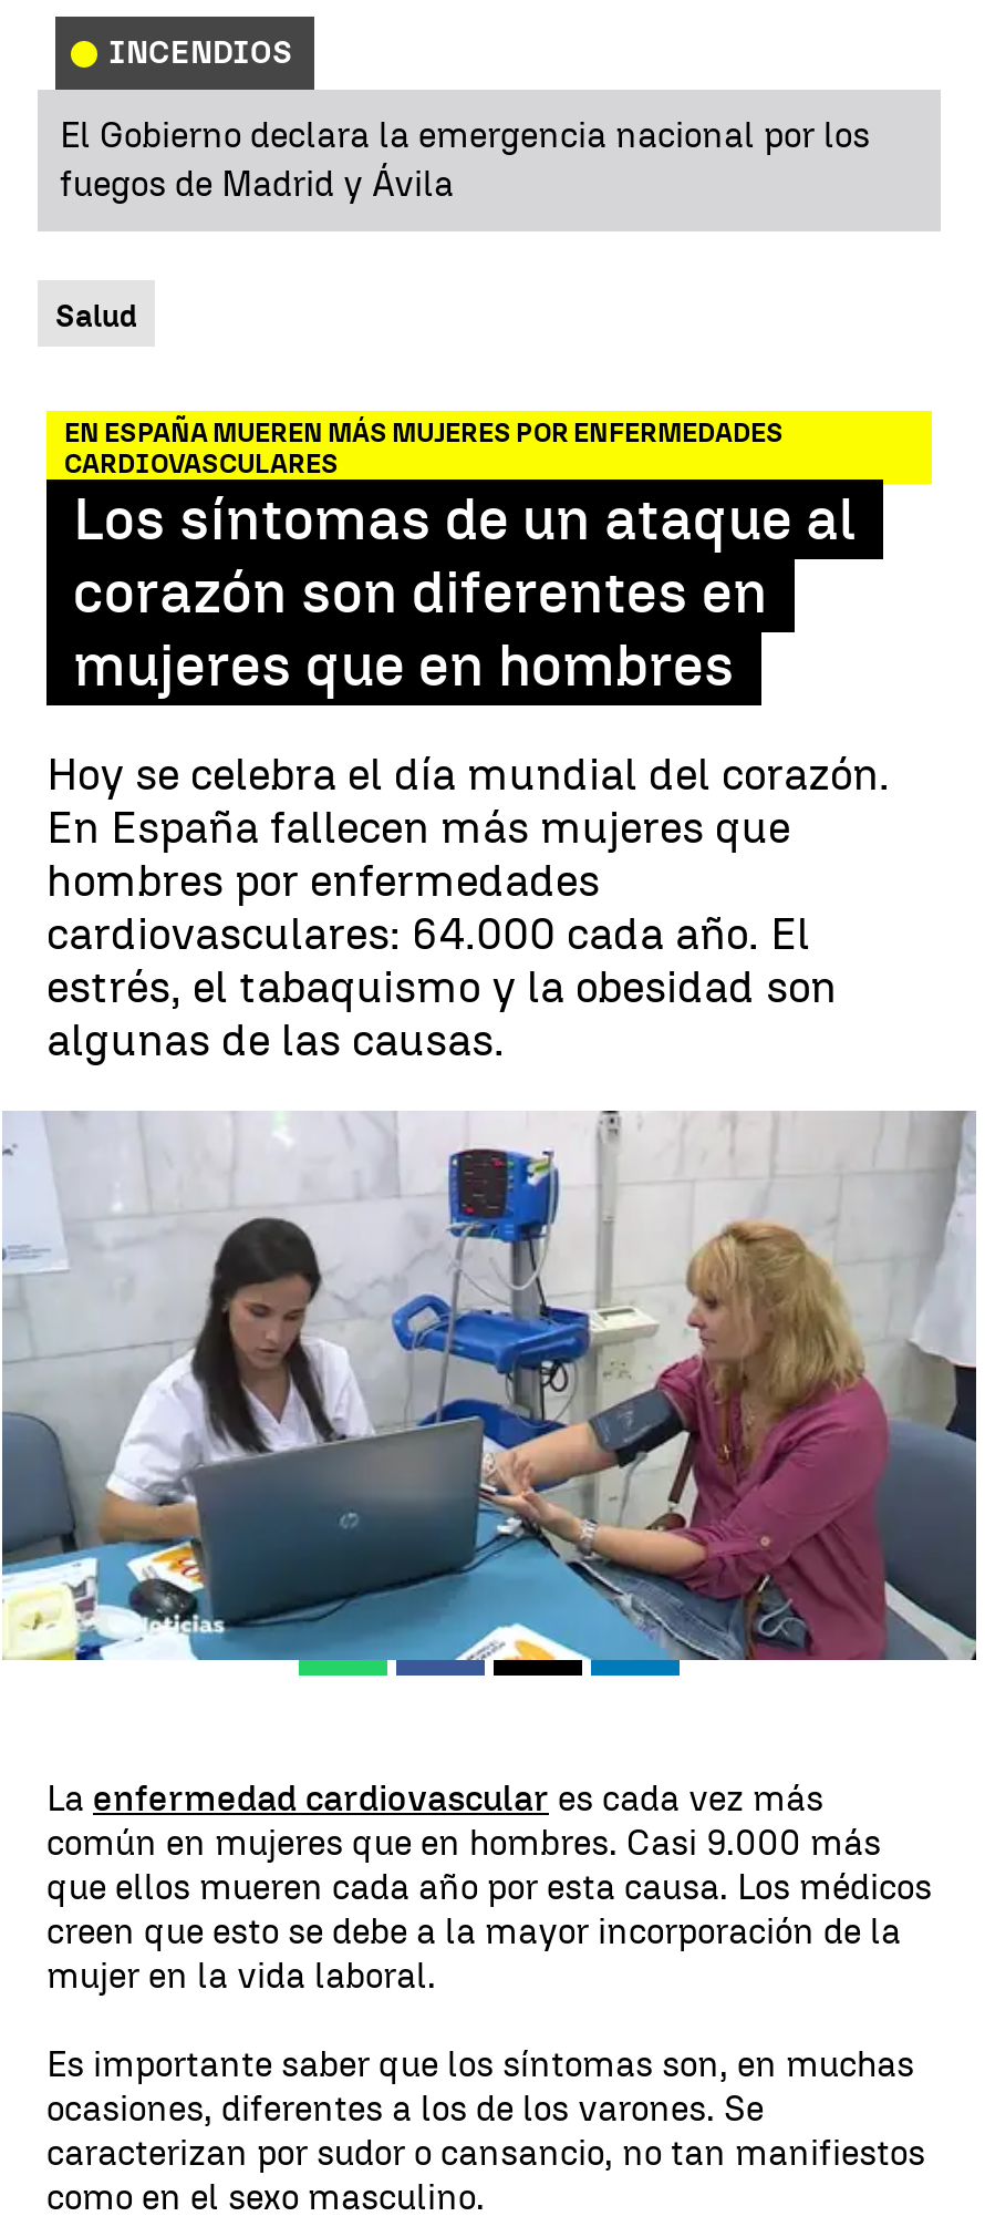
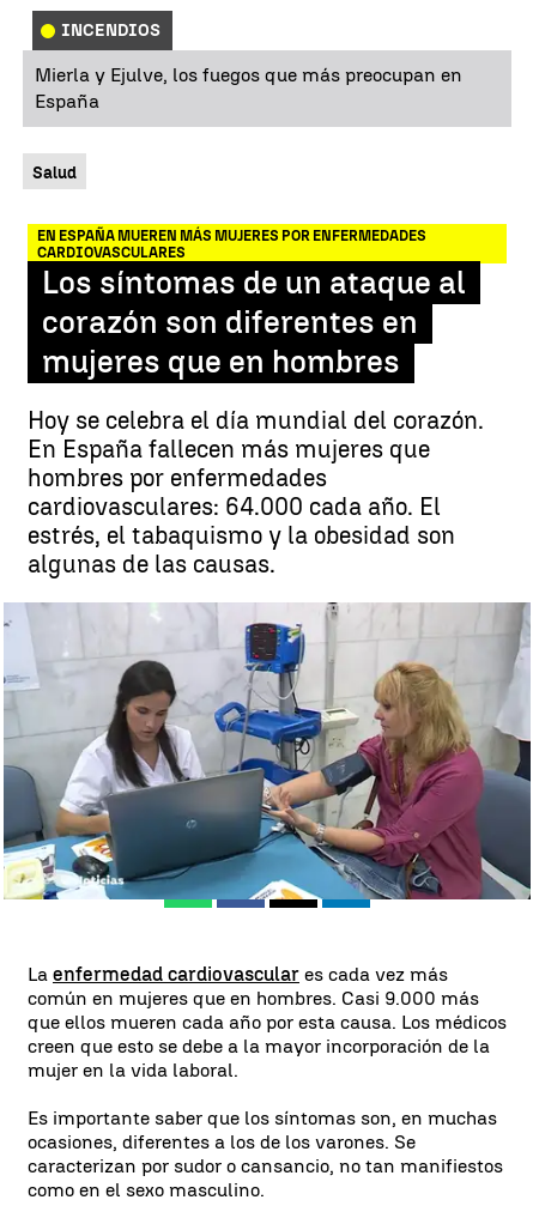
[60,114,870,205] El Gobierno declara la emergencia nacional por los | fuegos de Madrid y Ávila -> [35,63,462,113] Mierla y Ejulve, los fuegos que más preocupan en | España

